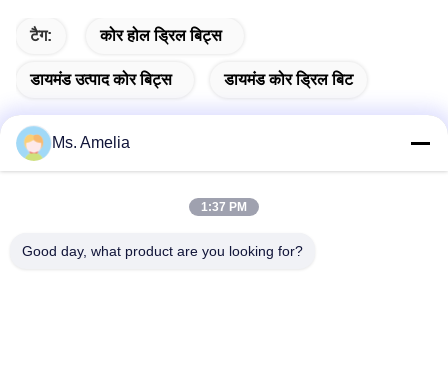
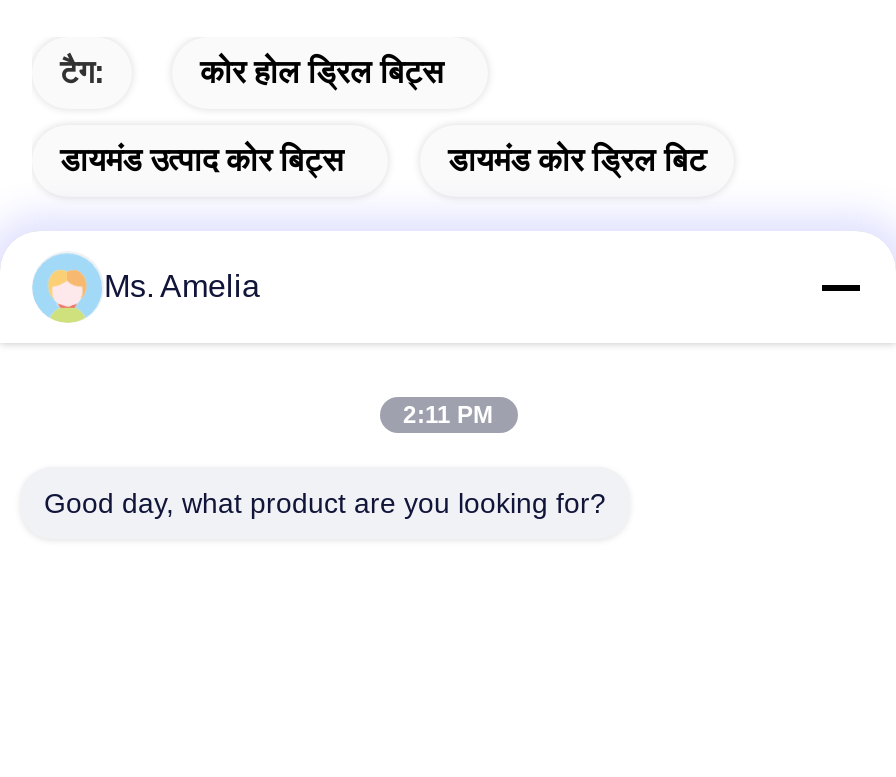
[201,200,247,214] 1:37 PM -> [403,401,493,429] 2:11 PM

